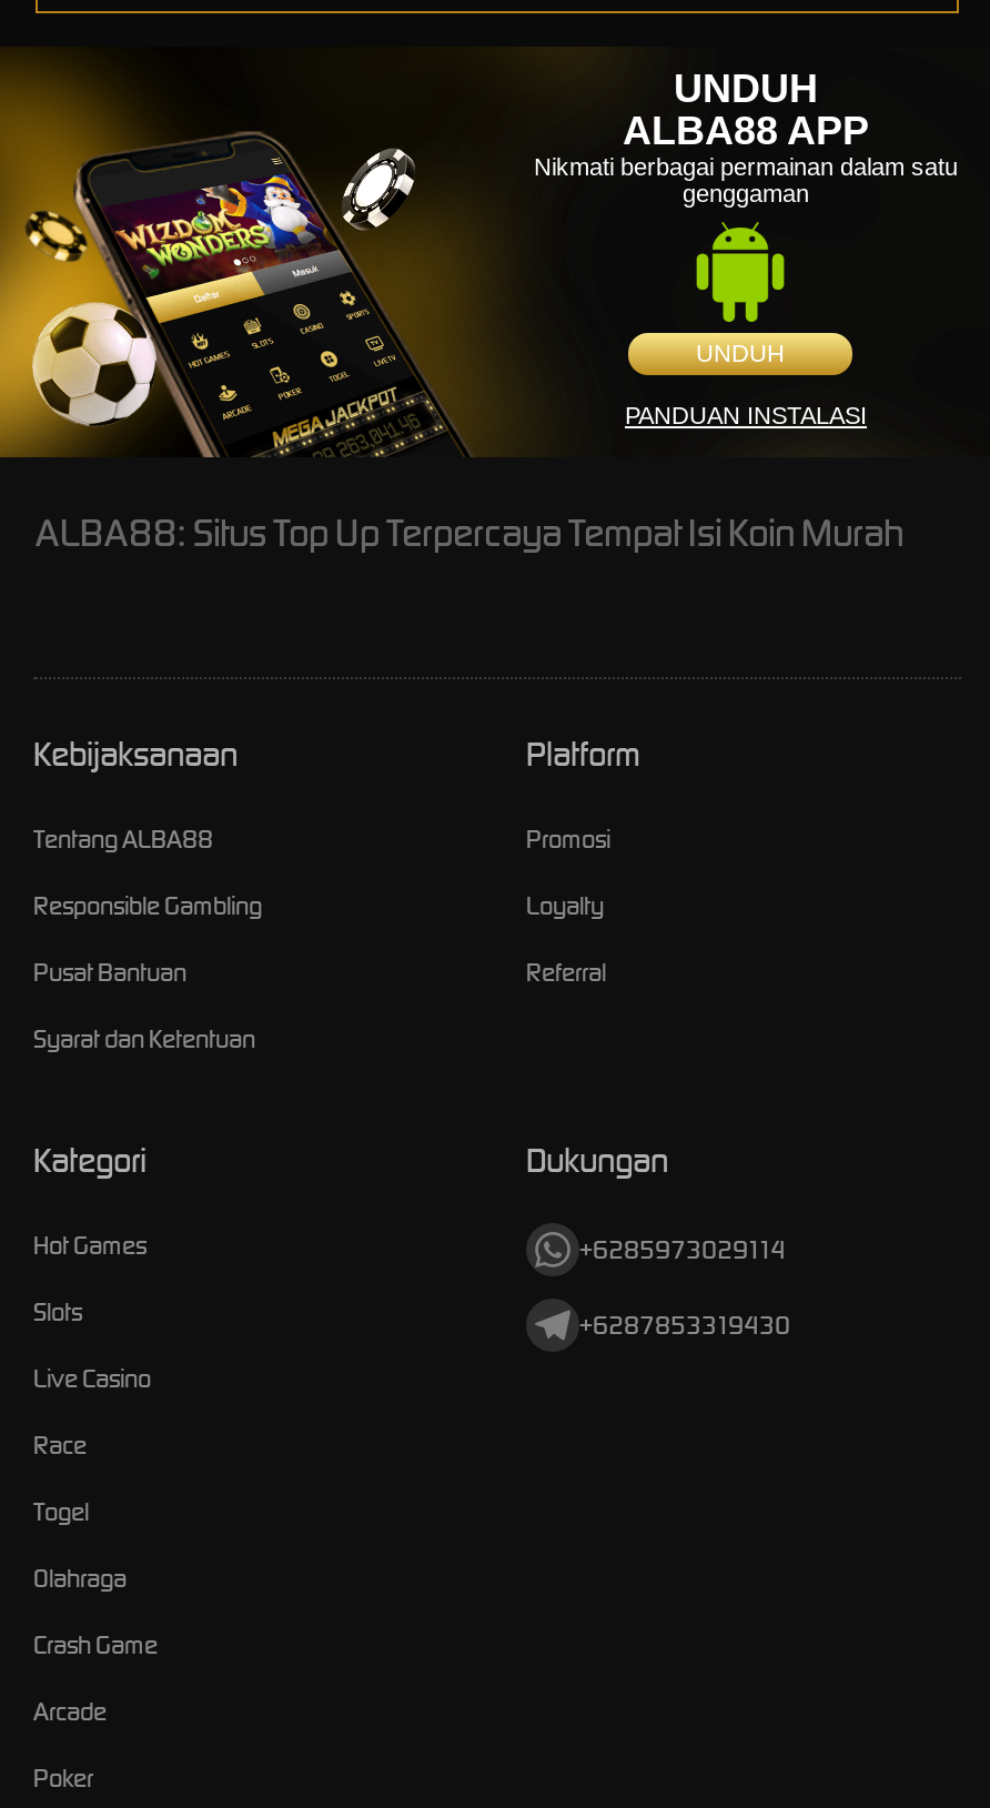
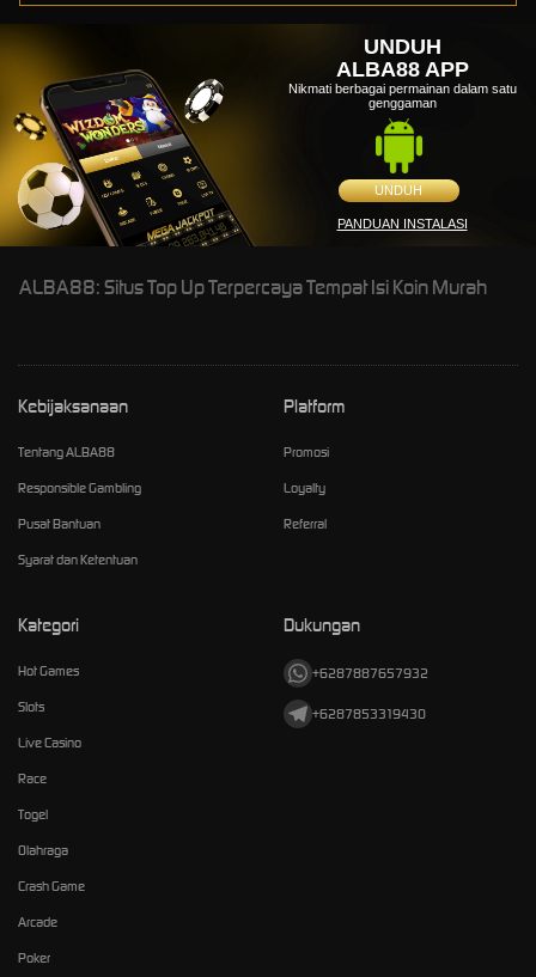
[579,1234,786,1265] +6285973029114 -> [312,664,428,681] +6287887657932

